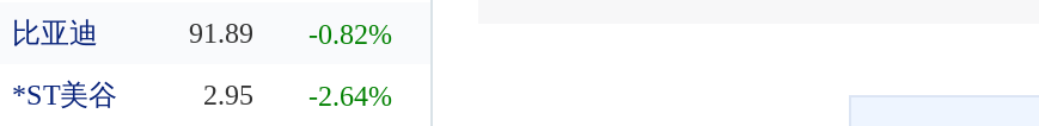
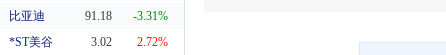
[189,17,253,50] 91.89 -> [85,9,112,23] 91.18
[308,17,392,50] -0.82% -> [133,9,168,23] -3.31%
[203,78,253,112] 2.95 -> [91,35,112,49] 3.02
[308,79,392,112] -2.64% -> [137,35,168,49] 2.72%

